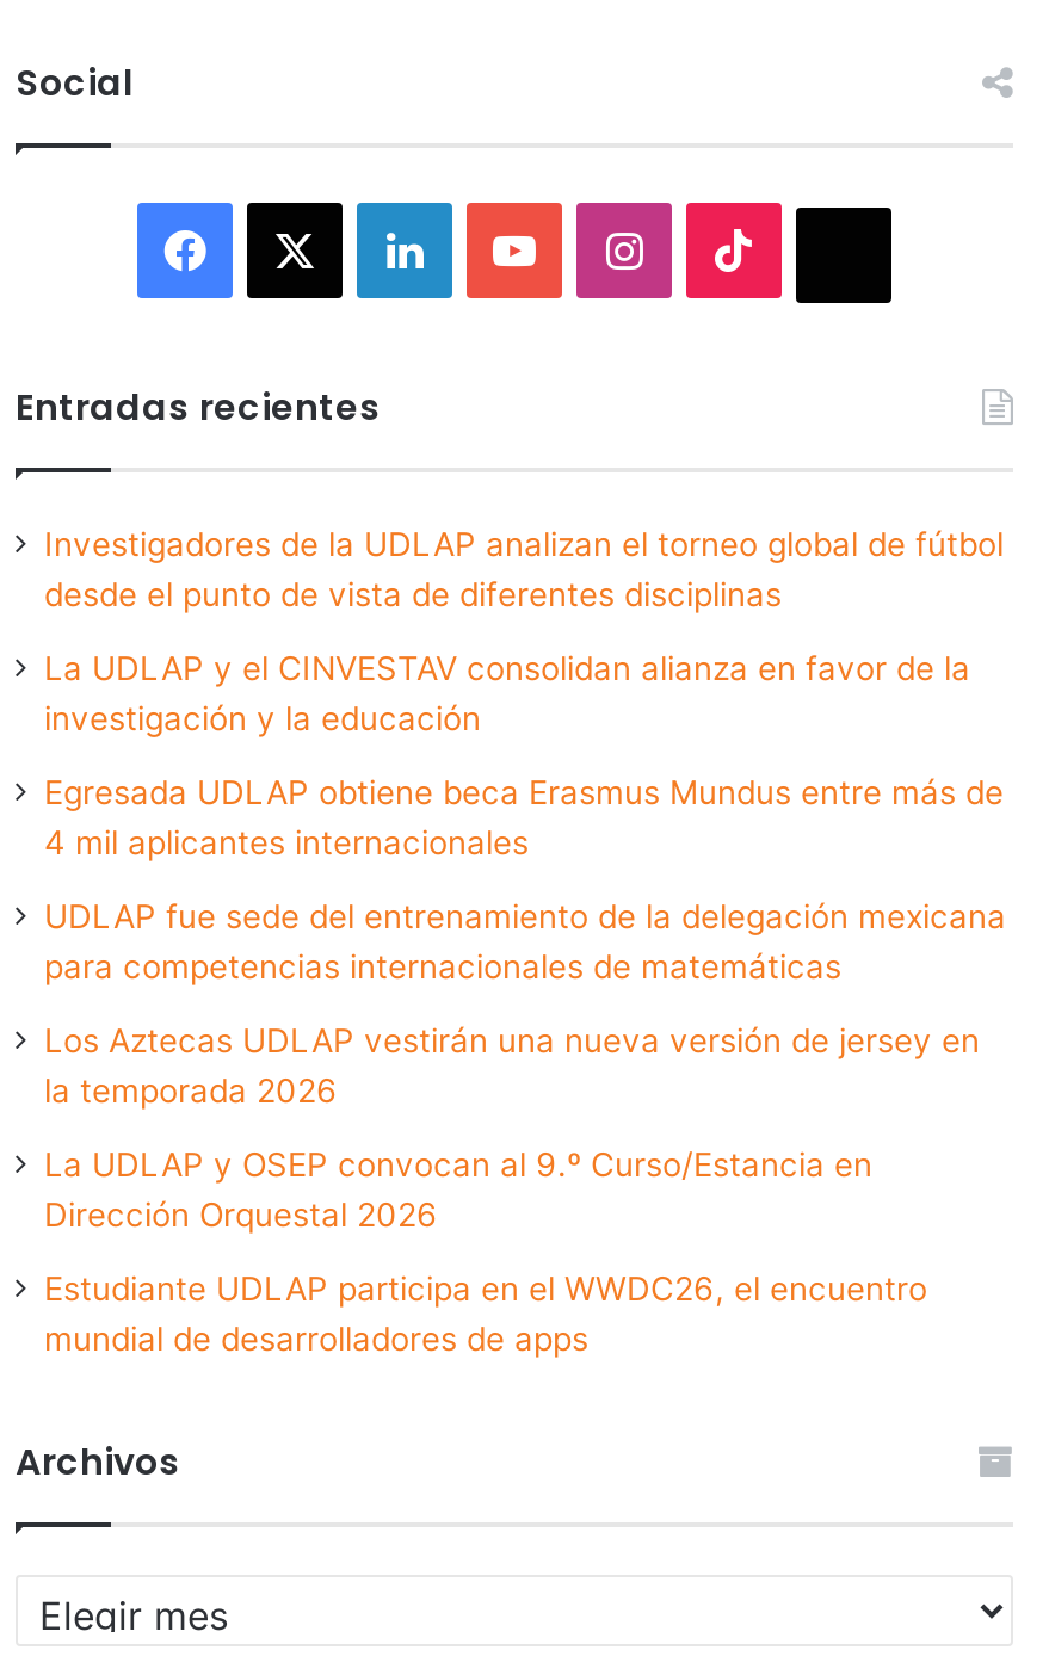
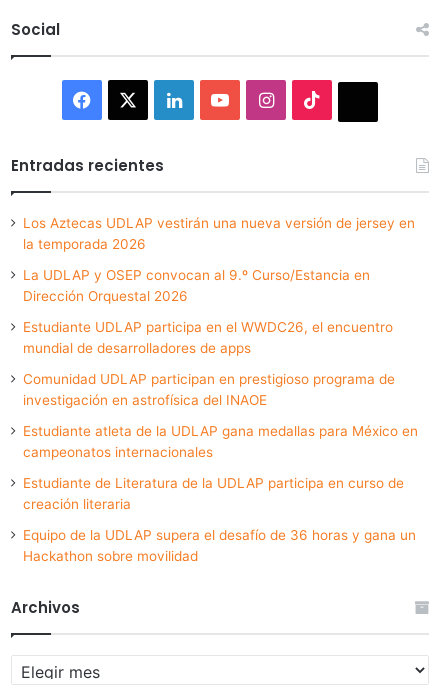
[44,525,1006,985] Investigadores de la UDLAP analizan el torneo global de fútbol | desde el punto de vista de diferentes disciplinas | La UDLAP y el CINVESTAV consolidan alianza en favor de la | investigación y la educación | Egresada UDLAP obtiene beca Erasmus Mundus entre más de | 4 mil aplicantes internacionales | UDLAP fue sede del entrenamiento de la delegación mexicana | para competencias internacionales de matemáticas -> none
moved [44,1021,980,1357] -> [23,215,415,356]: Los Aztecas UDLAP vestirán una nueva versión de jersey en | la temporada 2026 | La UDLAP y OSEP convocan al 9.º Curso/Estancia en | Dirección Orquestal 2026 | Estudiante UDLAP participa en el WWDC26, el encuentro | mundial de desarrolladores de apps
none -> [23,371,418,564] Comunidad UDLAP participan en prestigioso programa de | investigación en astrofísica del INAOE | Estudiante atleta de la UDLAP gana medallas para México en | campeonatos internacionales | Estudiante de Literatura de la UDLAP participa en curso de | creación literaria | Equipo de la UDLAP supera el desafío de 36 horas y gana un | Hackathon sobre movilidad

